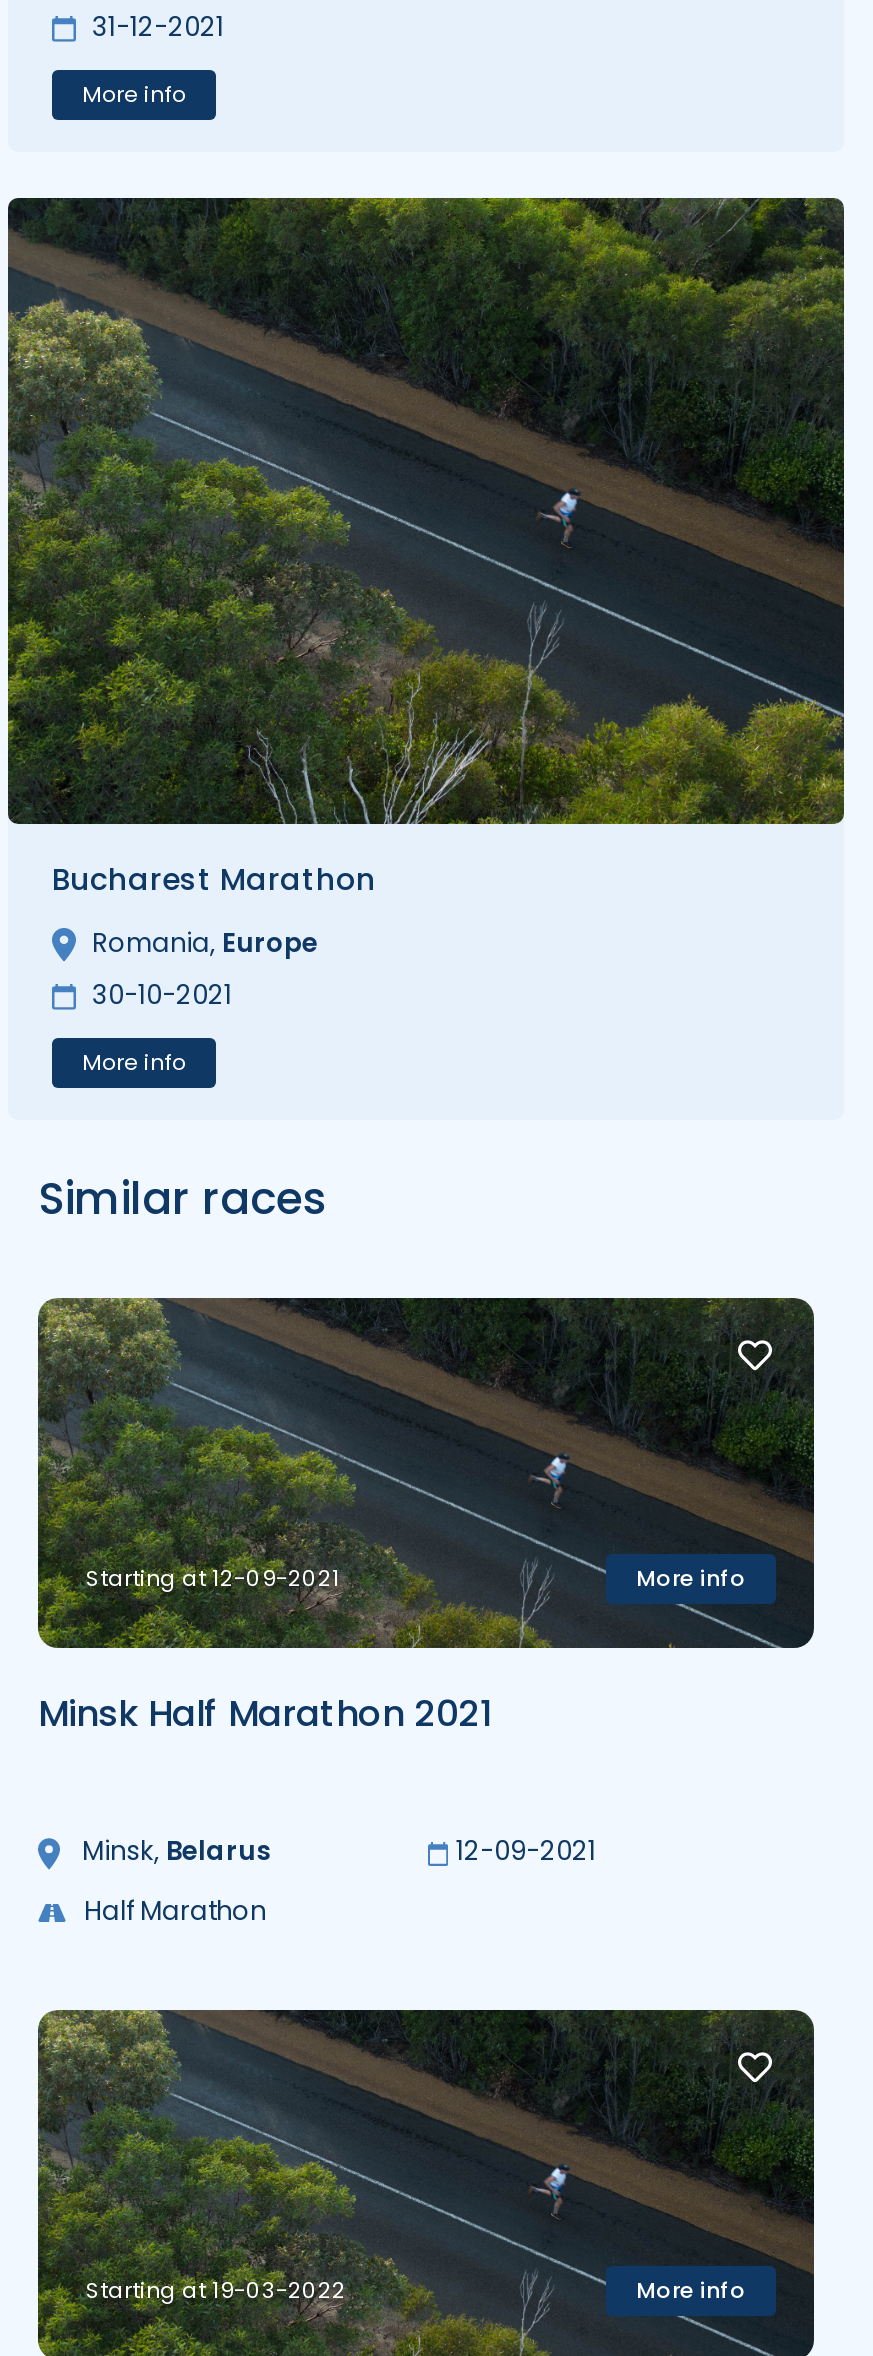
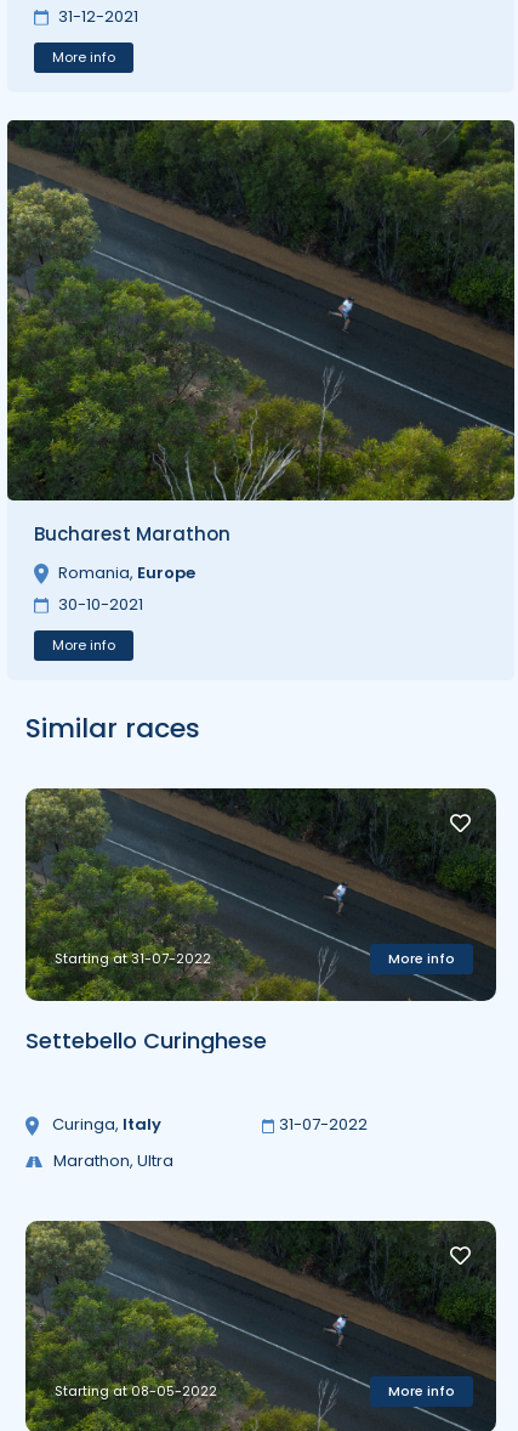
[86,1563,340,1595] Starting at 12-09-2021 -> [55,949,211,969] Starting at 31-07-2022
[38,1689,492,1739] Minsk Half Marathon 2021 -> [25,1026,267,1056] Settebello Curinghese
[82,1833,596,1871] Minsk, Belarus | 12-09-2021 -> [52,1113,368,1136] Curinga, Italy | 31-07-2022
[84,1893,266,1931] Half Marathon -> [53,1150,173,1173] Marathon, Ultra
[86,2274,346,2306] Starting at 19-03-2022 -> [55,1381,217,1400] Starting at 08-05-2022

